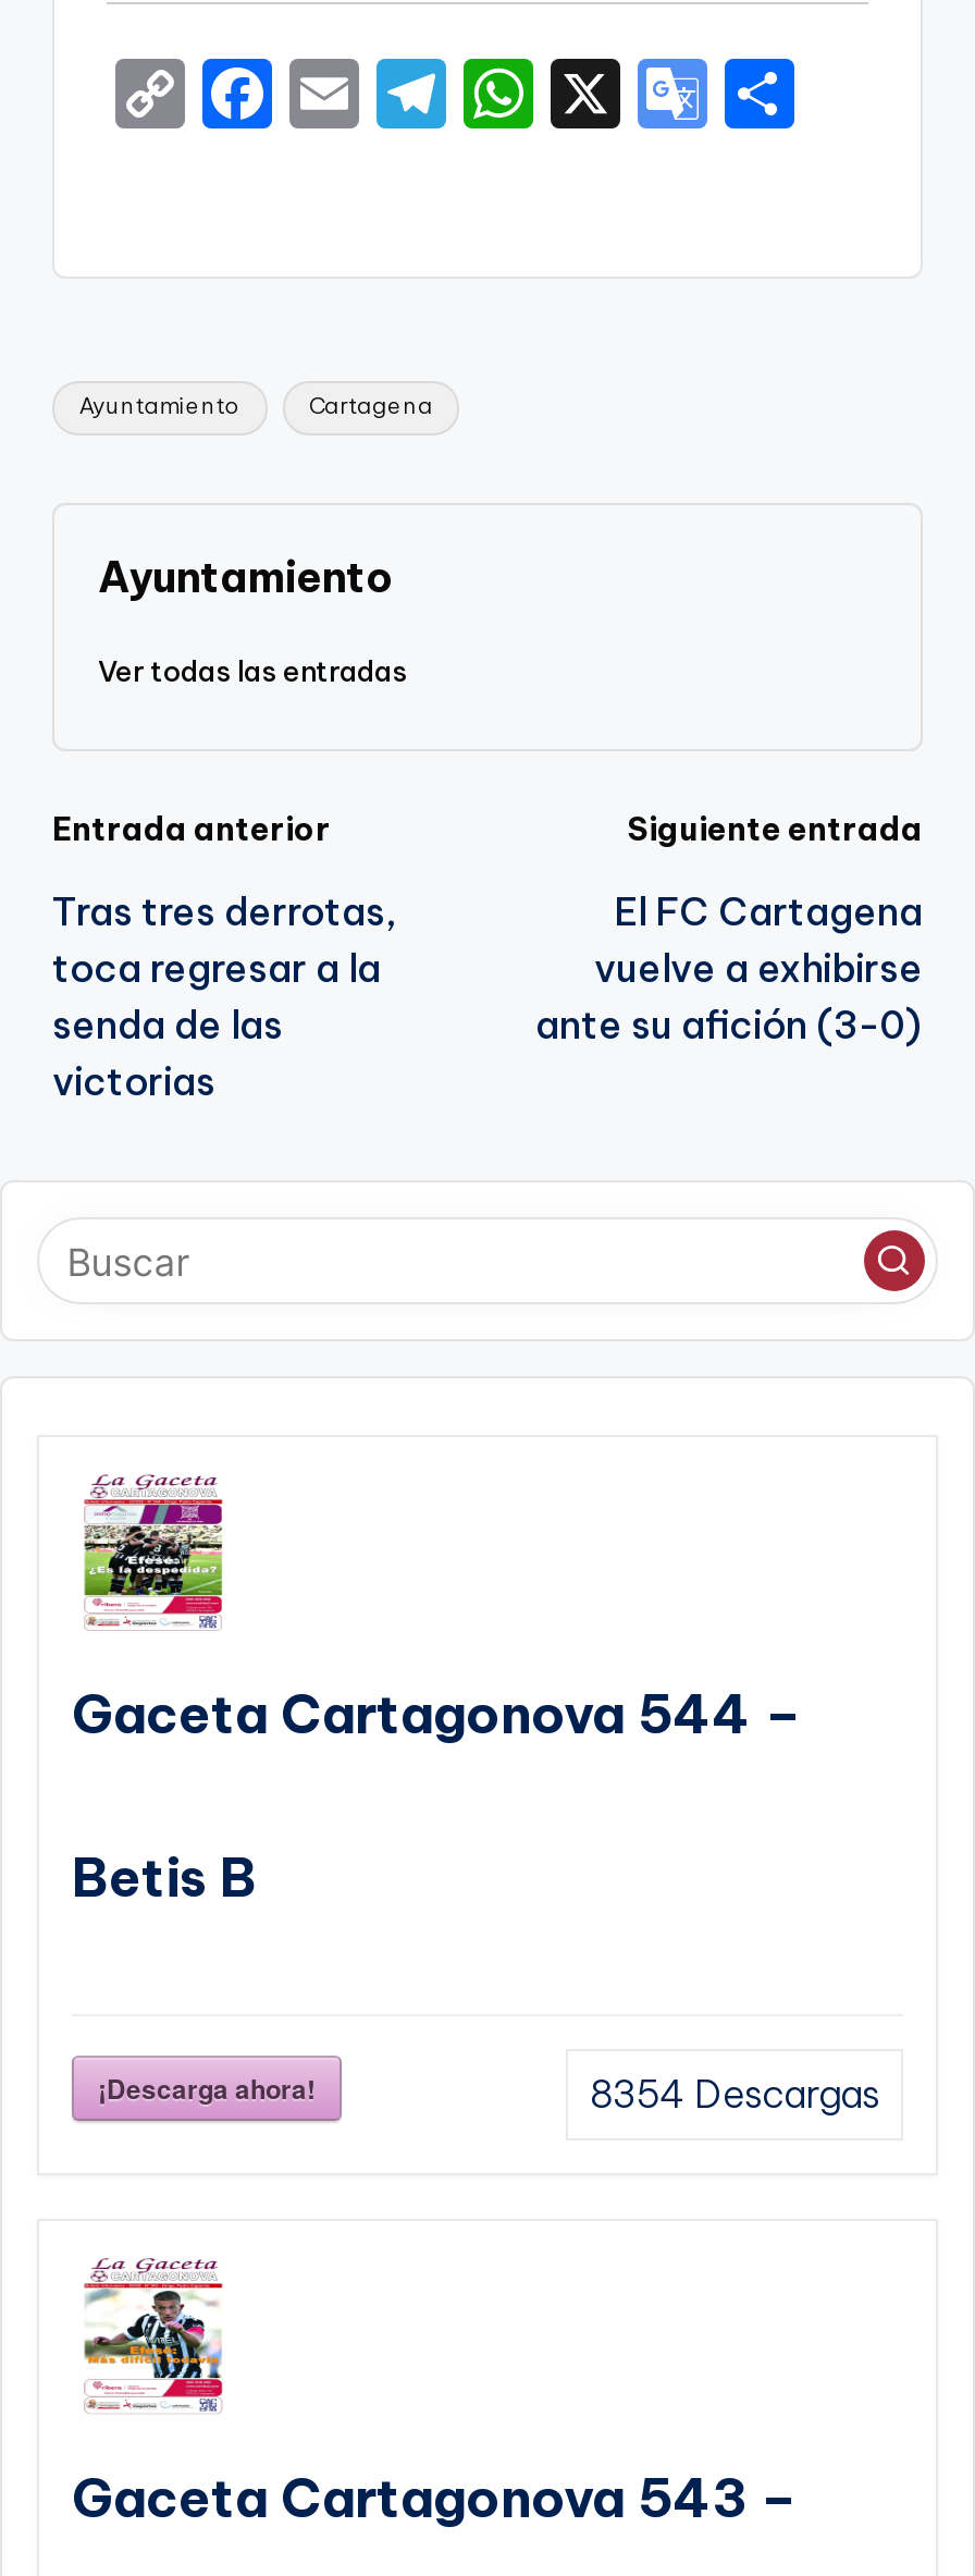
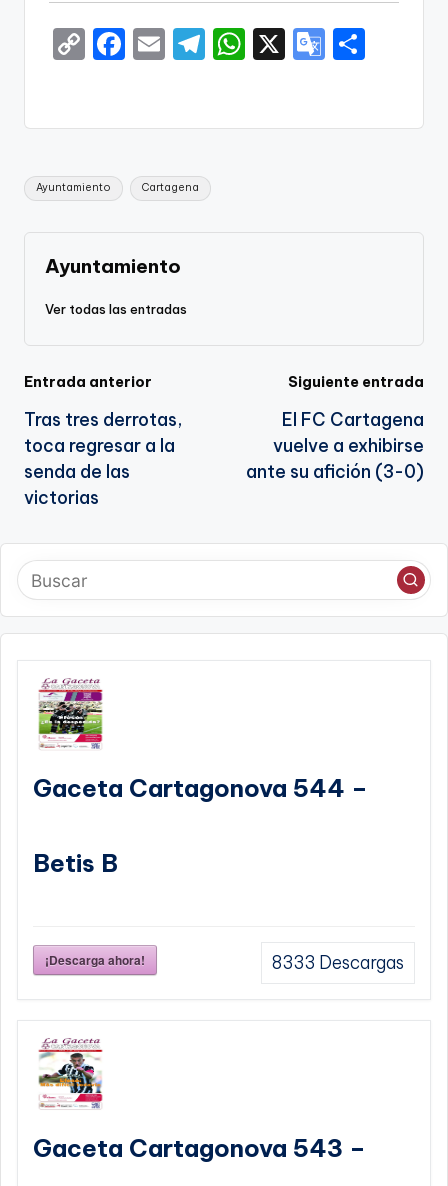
[590,2071,879,2119] 8354 Descargas -> [272,952,404,974] 8333 Descargas

